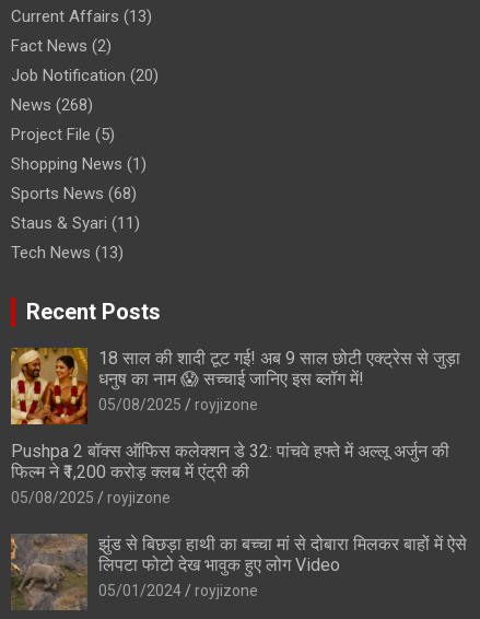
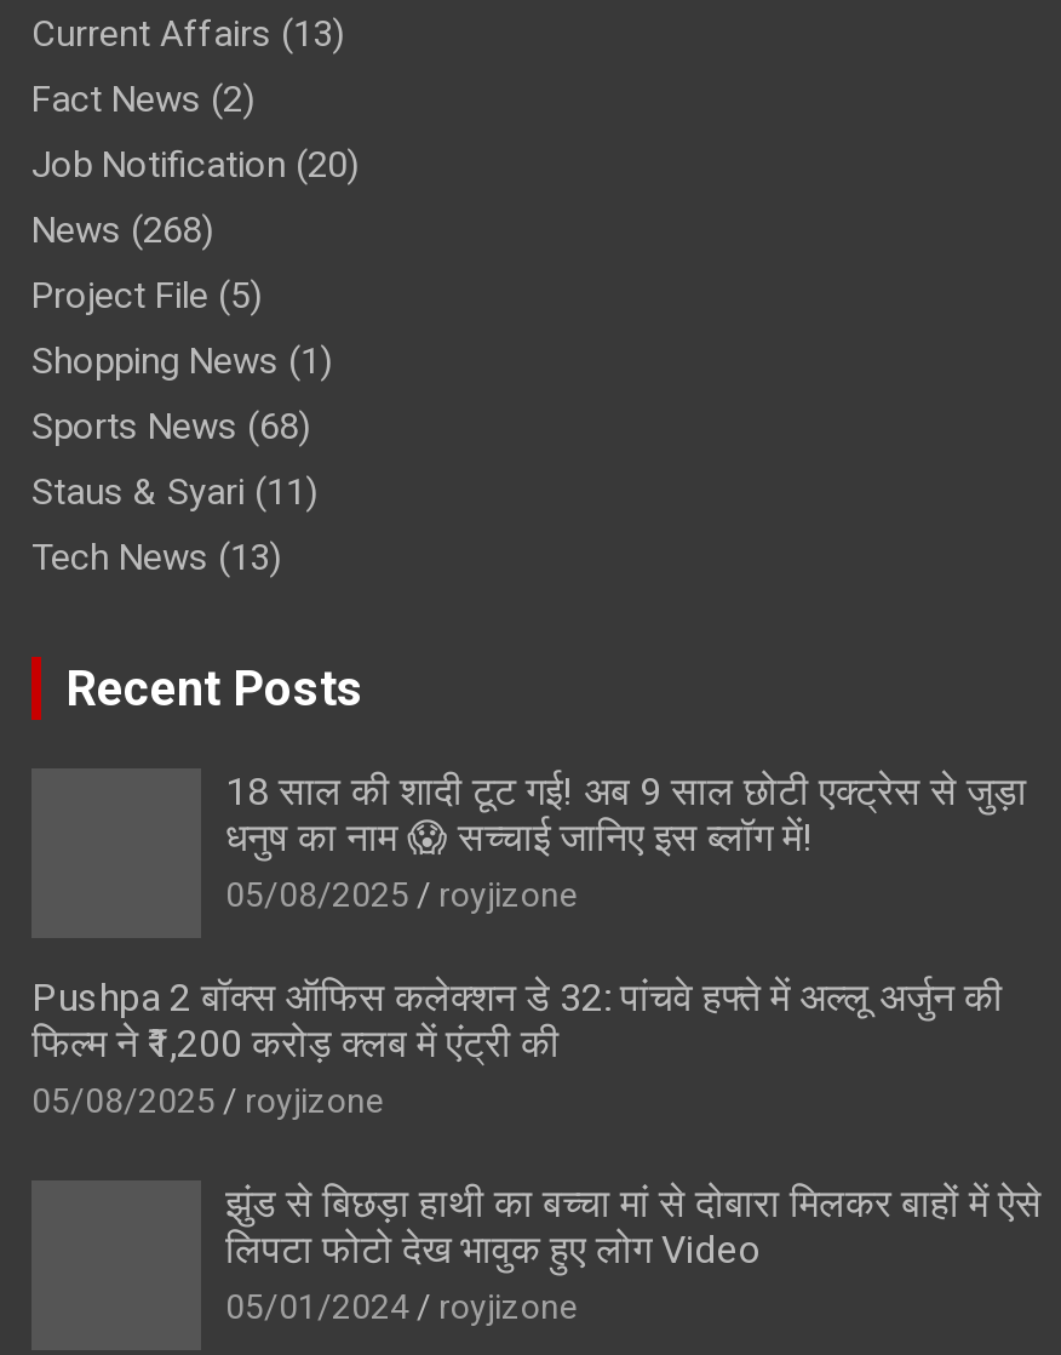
[10,347,89,425] [image] -> none
[10,534,87,610] [image] -> none

